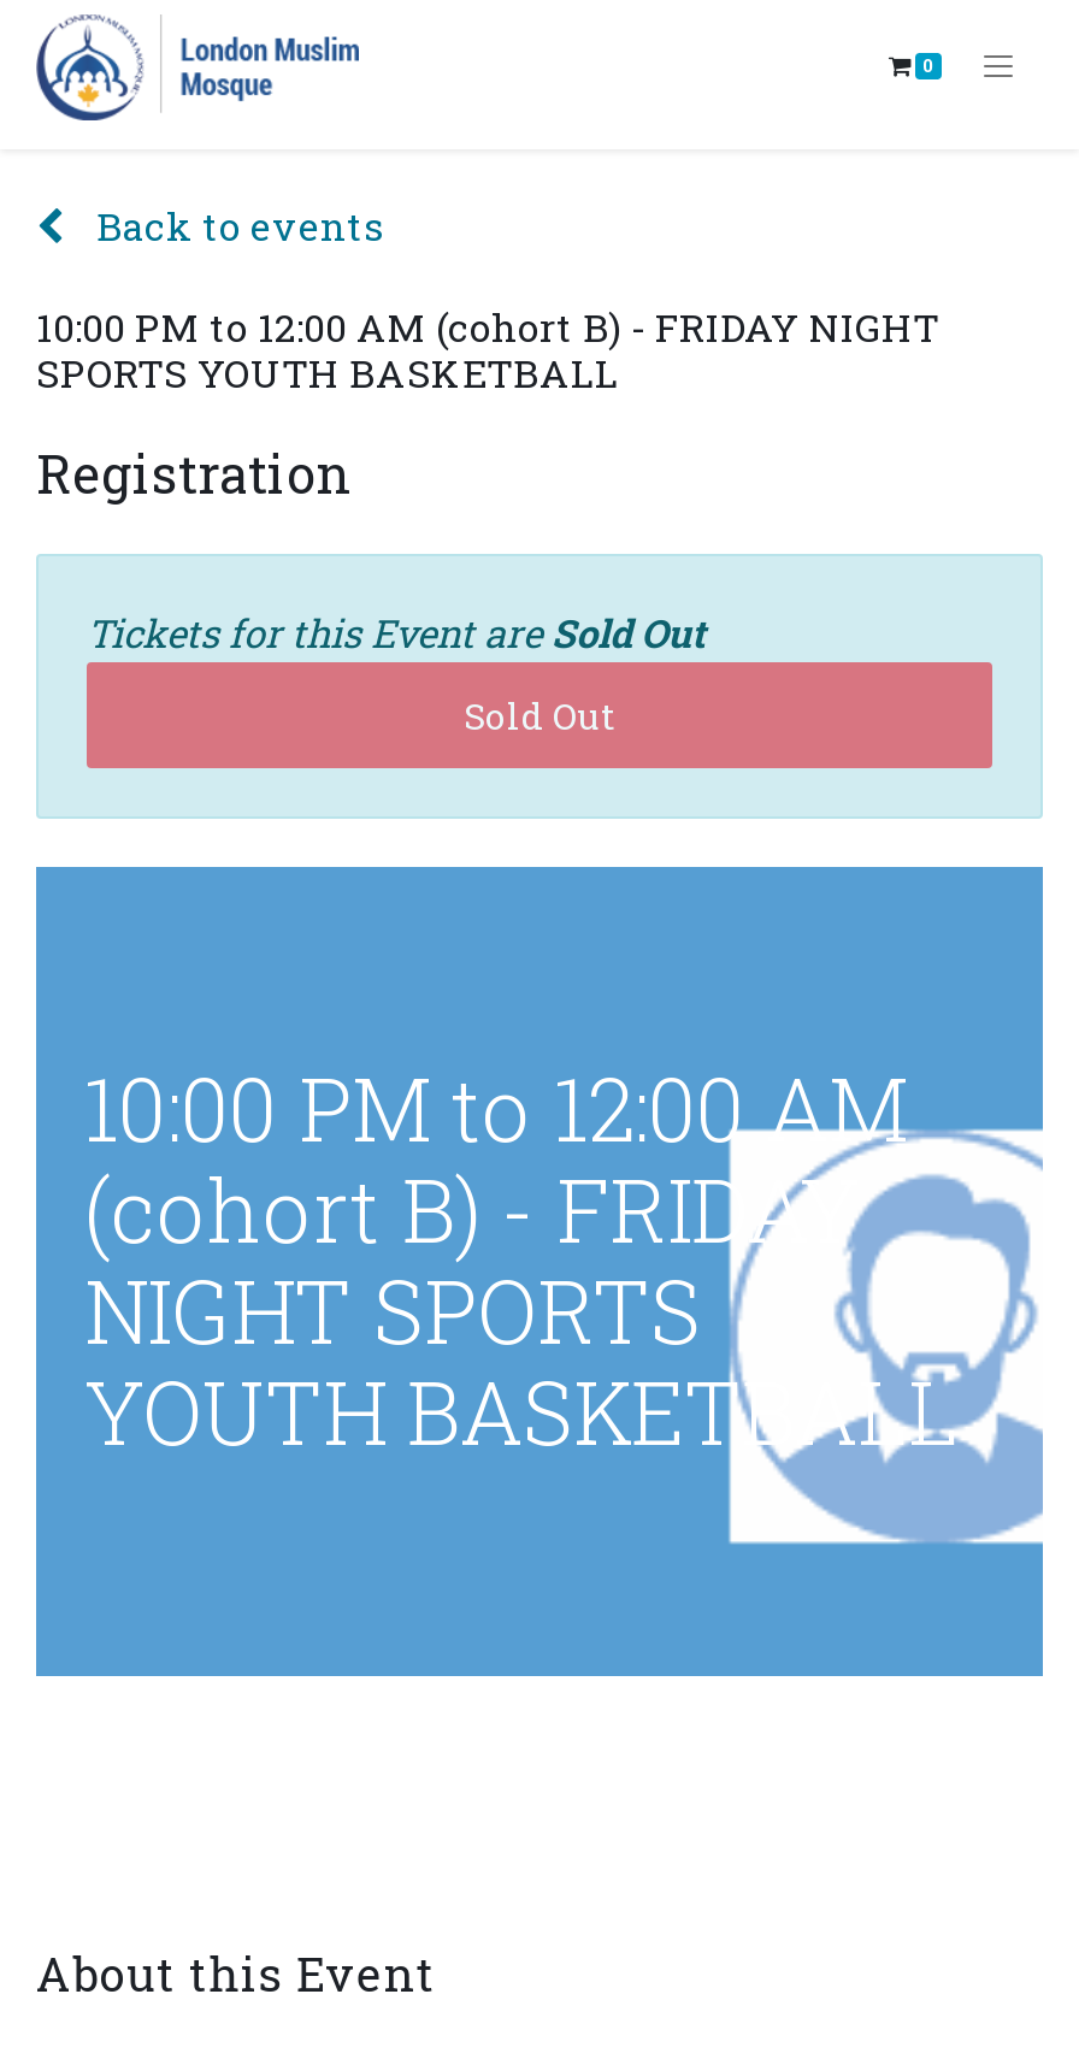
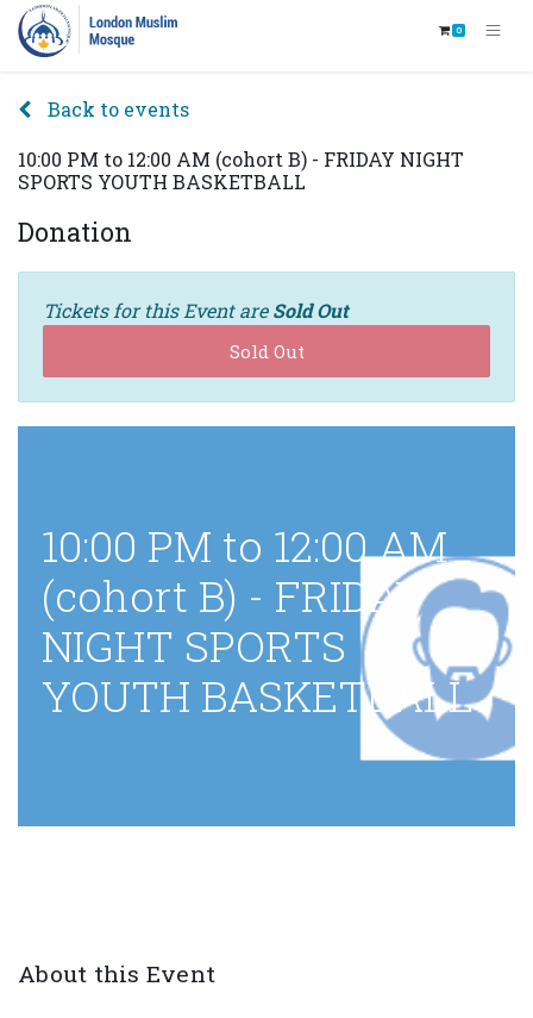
[36,438,352,508] Registration -> [18,214,132,249] Donation

